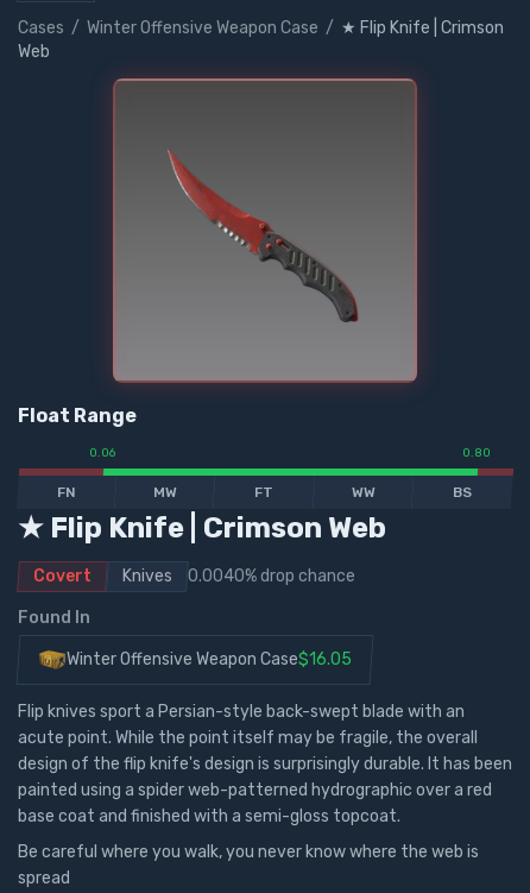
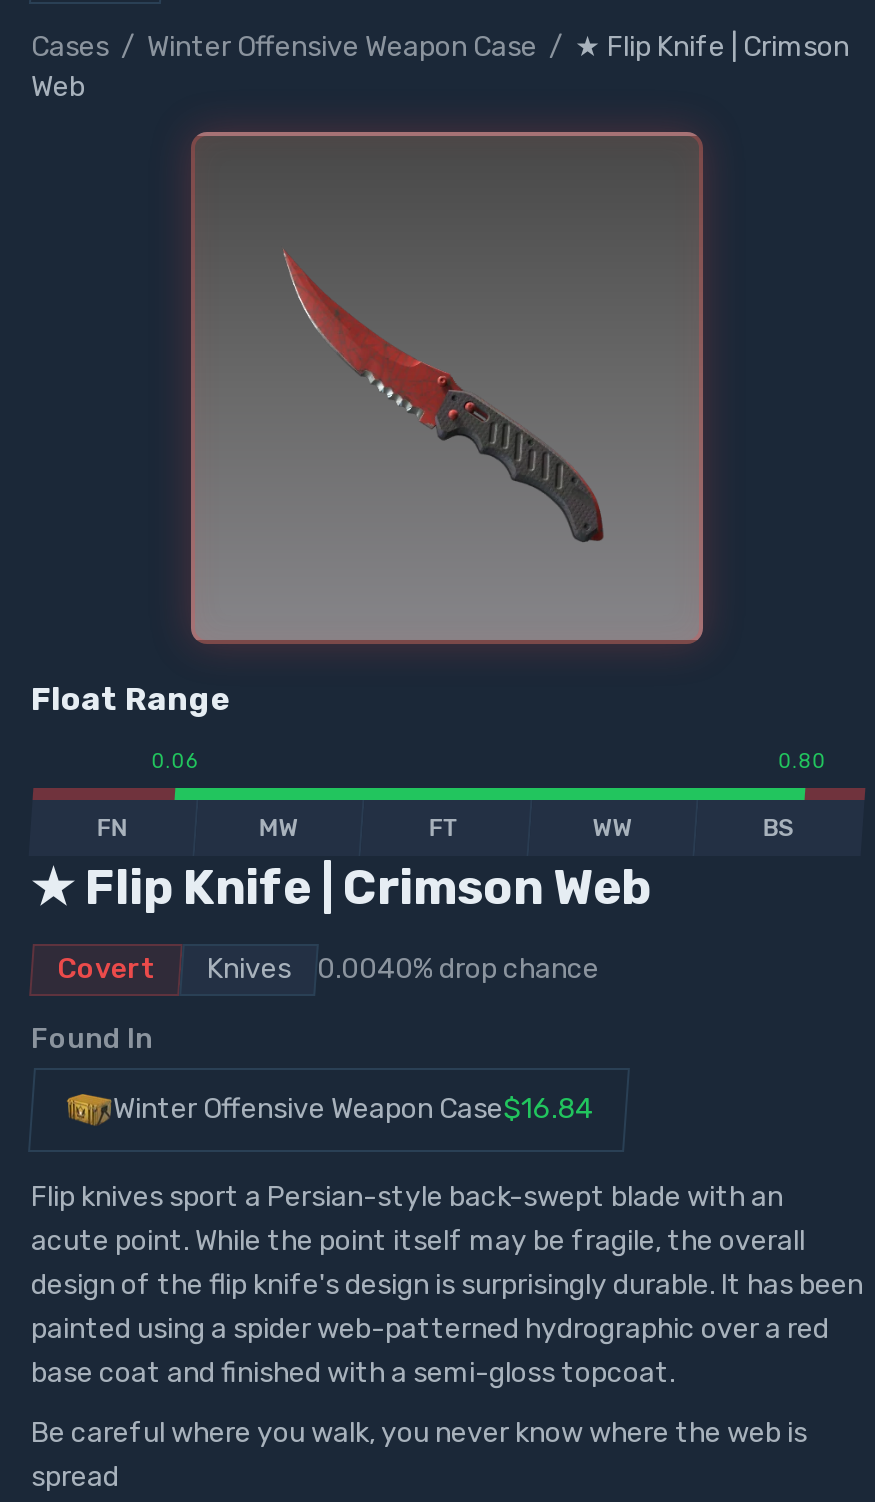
[67,649,352,669] Winter Offensive Weapon Case$16.05 -> [113,1092,593,1126] Winter Offensive Weapon Case$16.84

